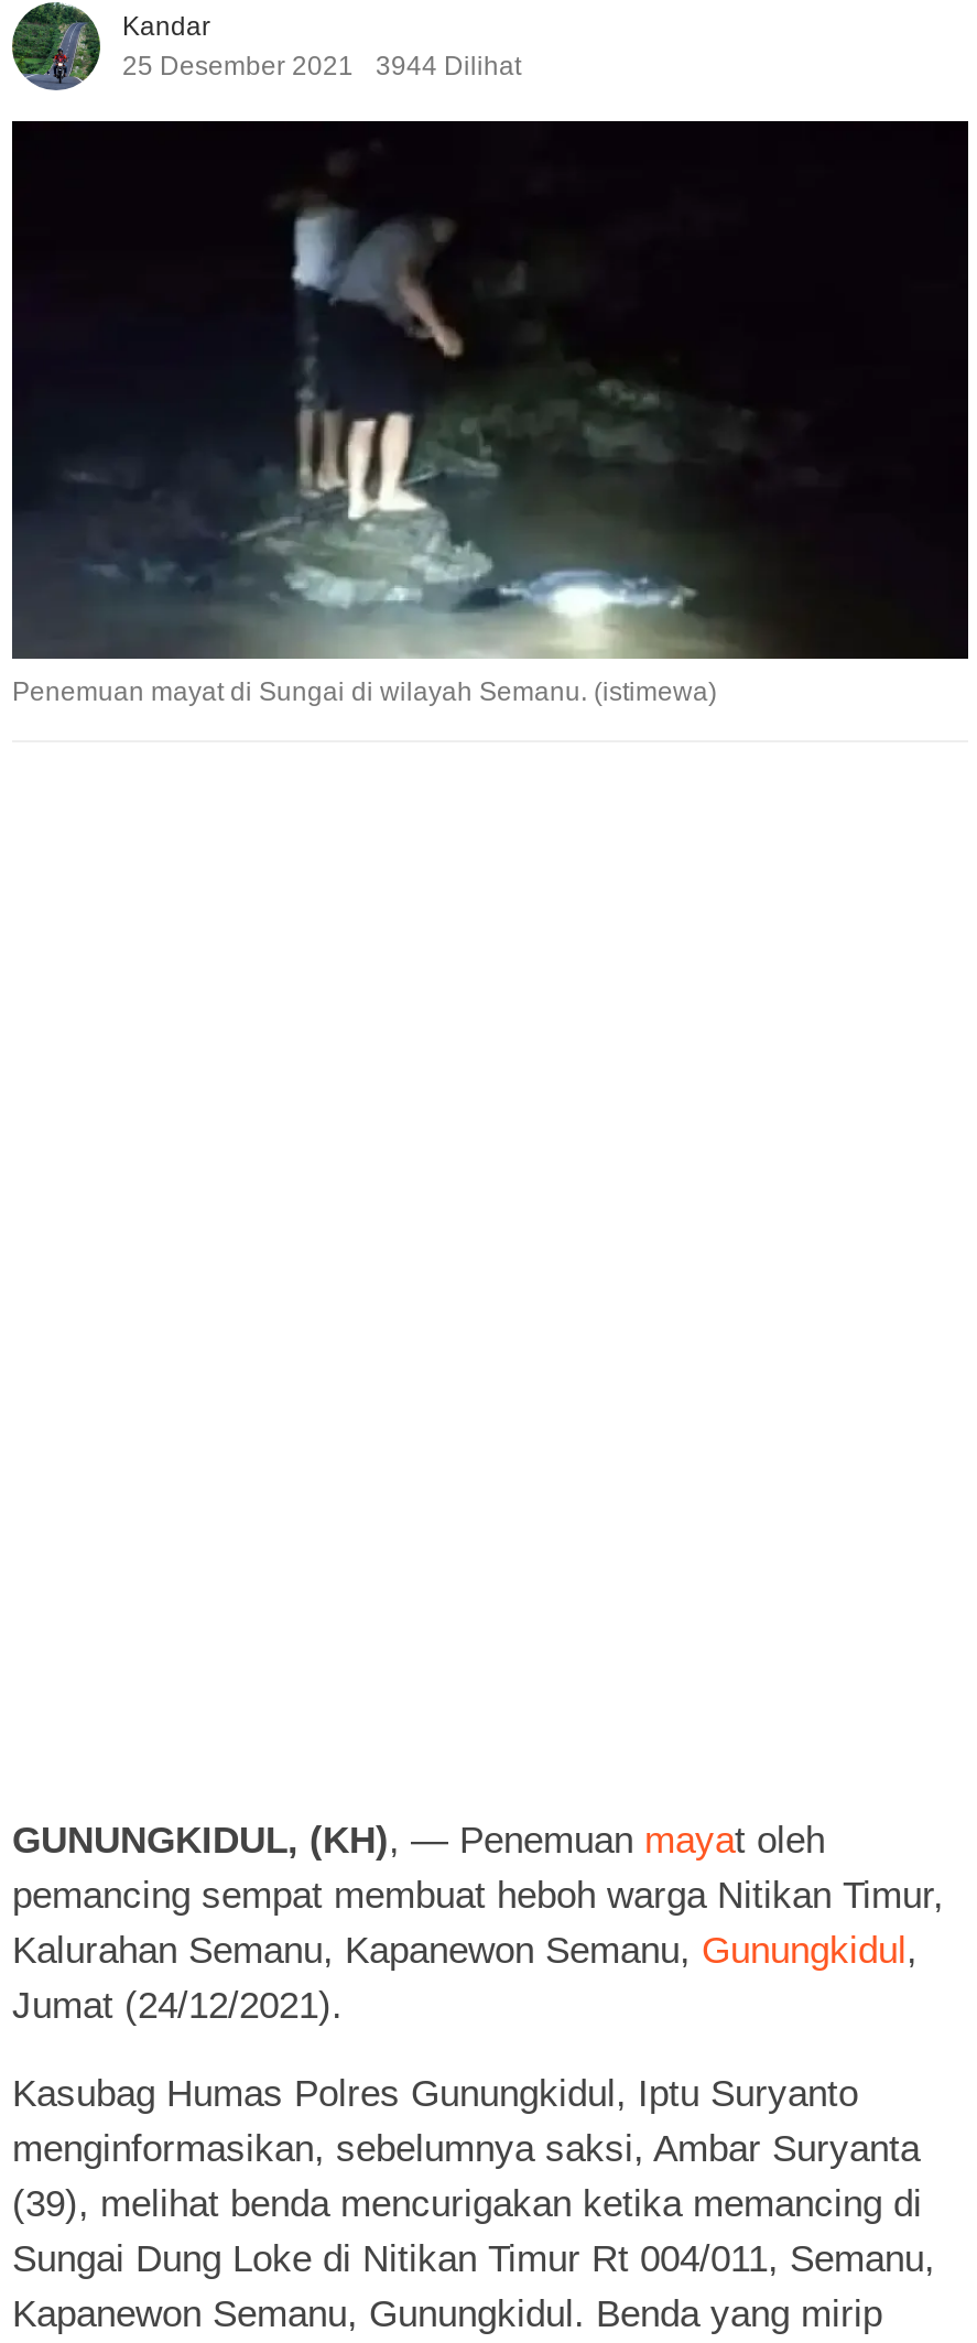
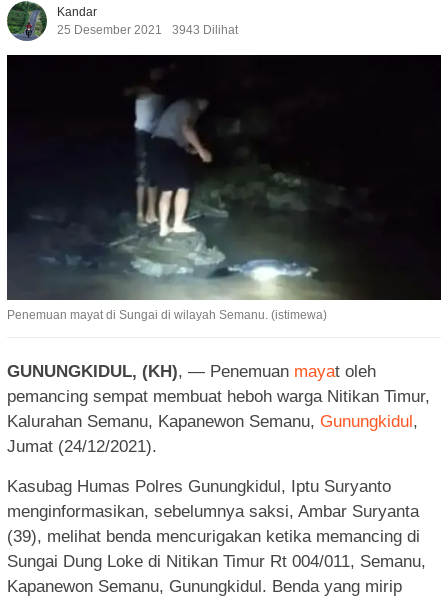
[122,51,521,82] 25 Desember 2021 3944 Dilihat -> [57,23,238,37] 25 Desember 2021 3943 Dilihat

